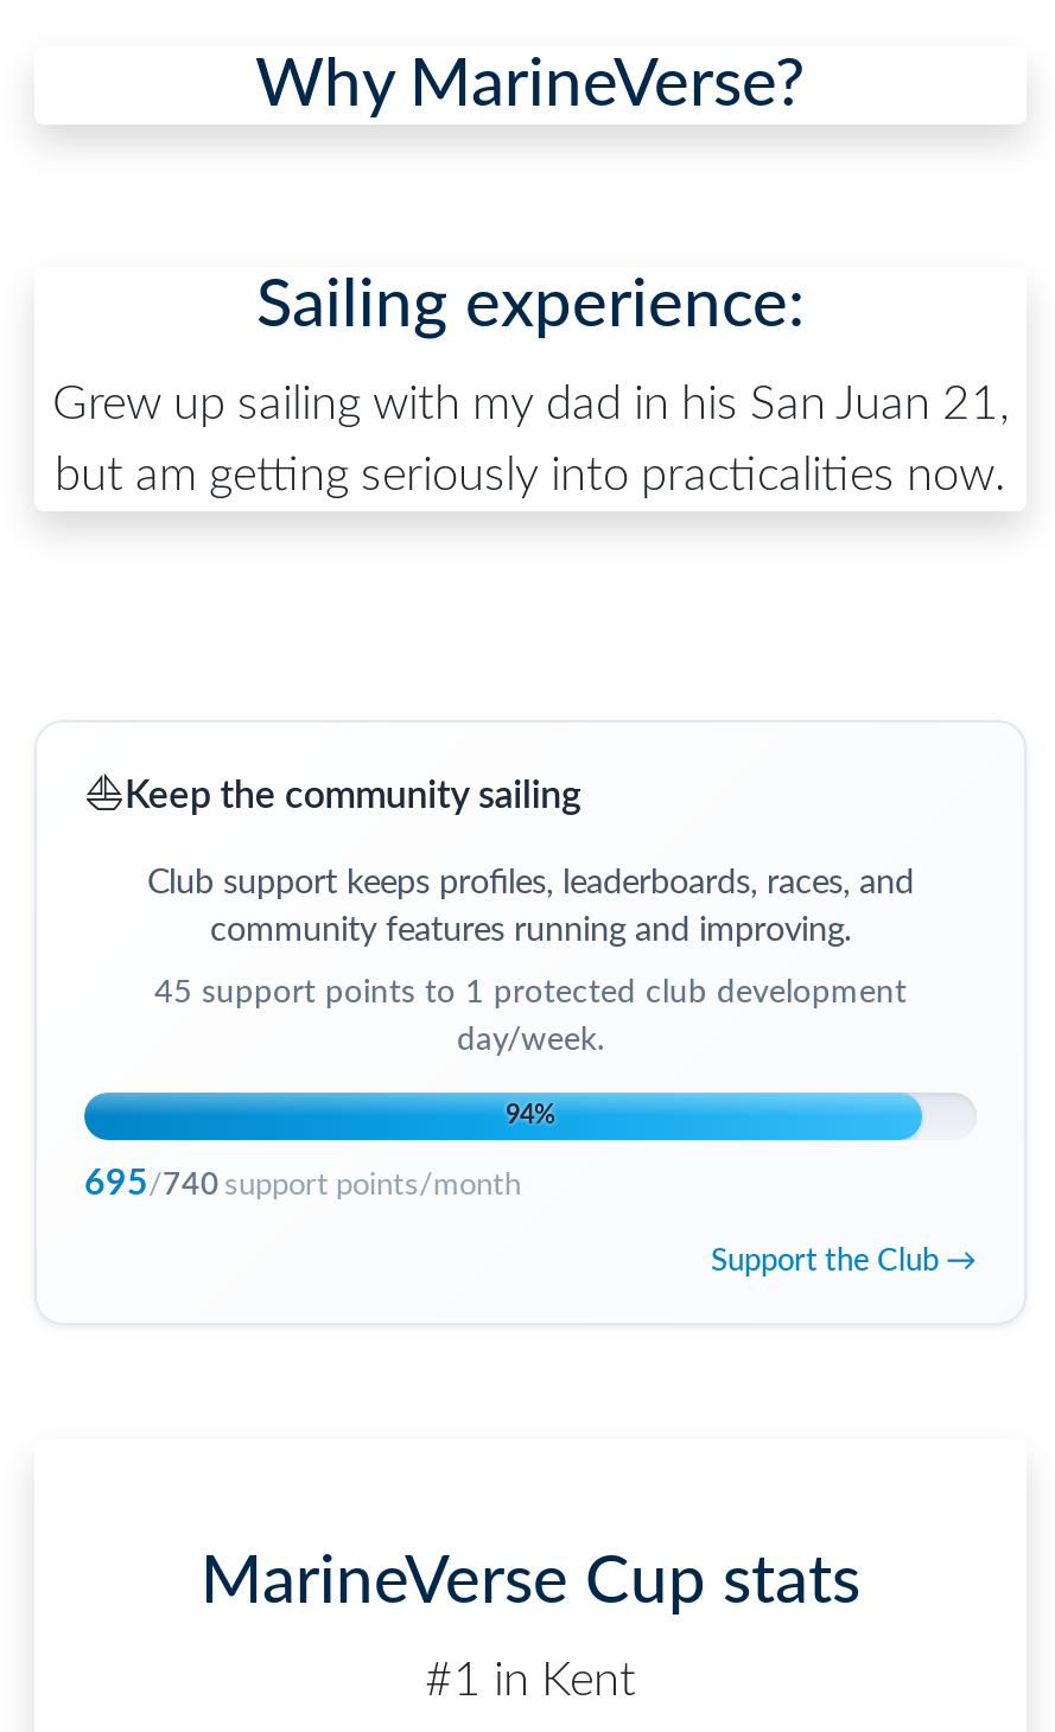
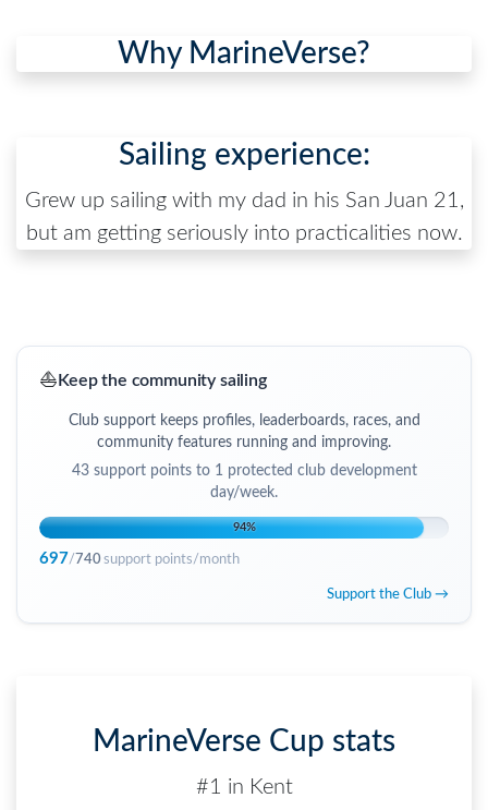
[154,975,907,1009] 45 support points to 1 protected club development -> [71,463,417,478] 43 support points to 1 protected club development
[84,1165,521,1201] 695/740 support points/month -> [39,550,240,566] 697/740 support points/month

